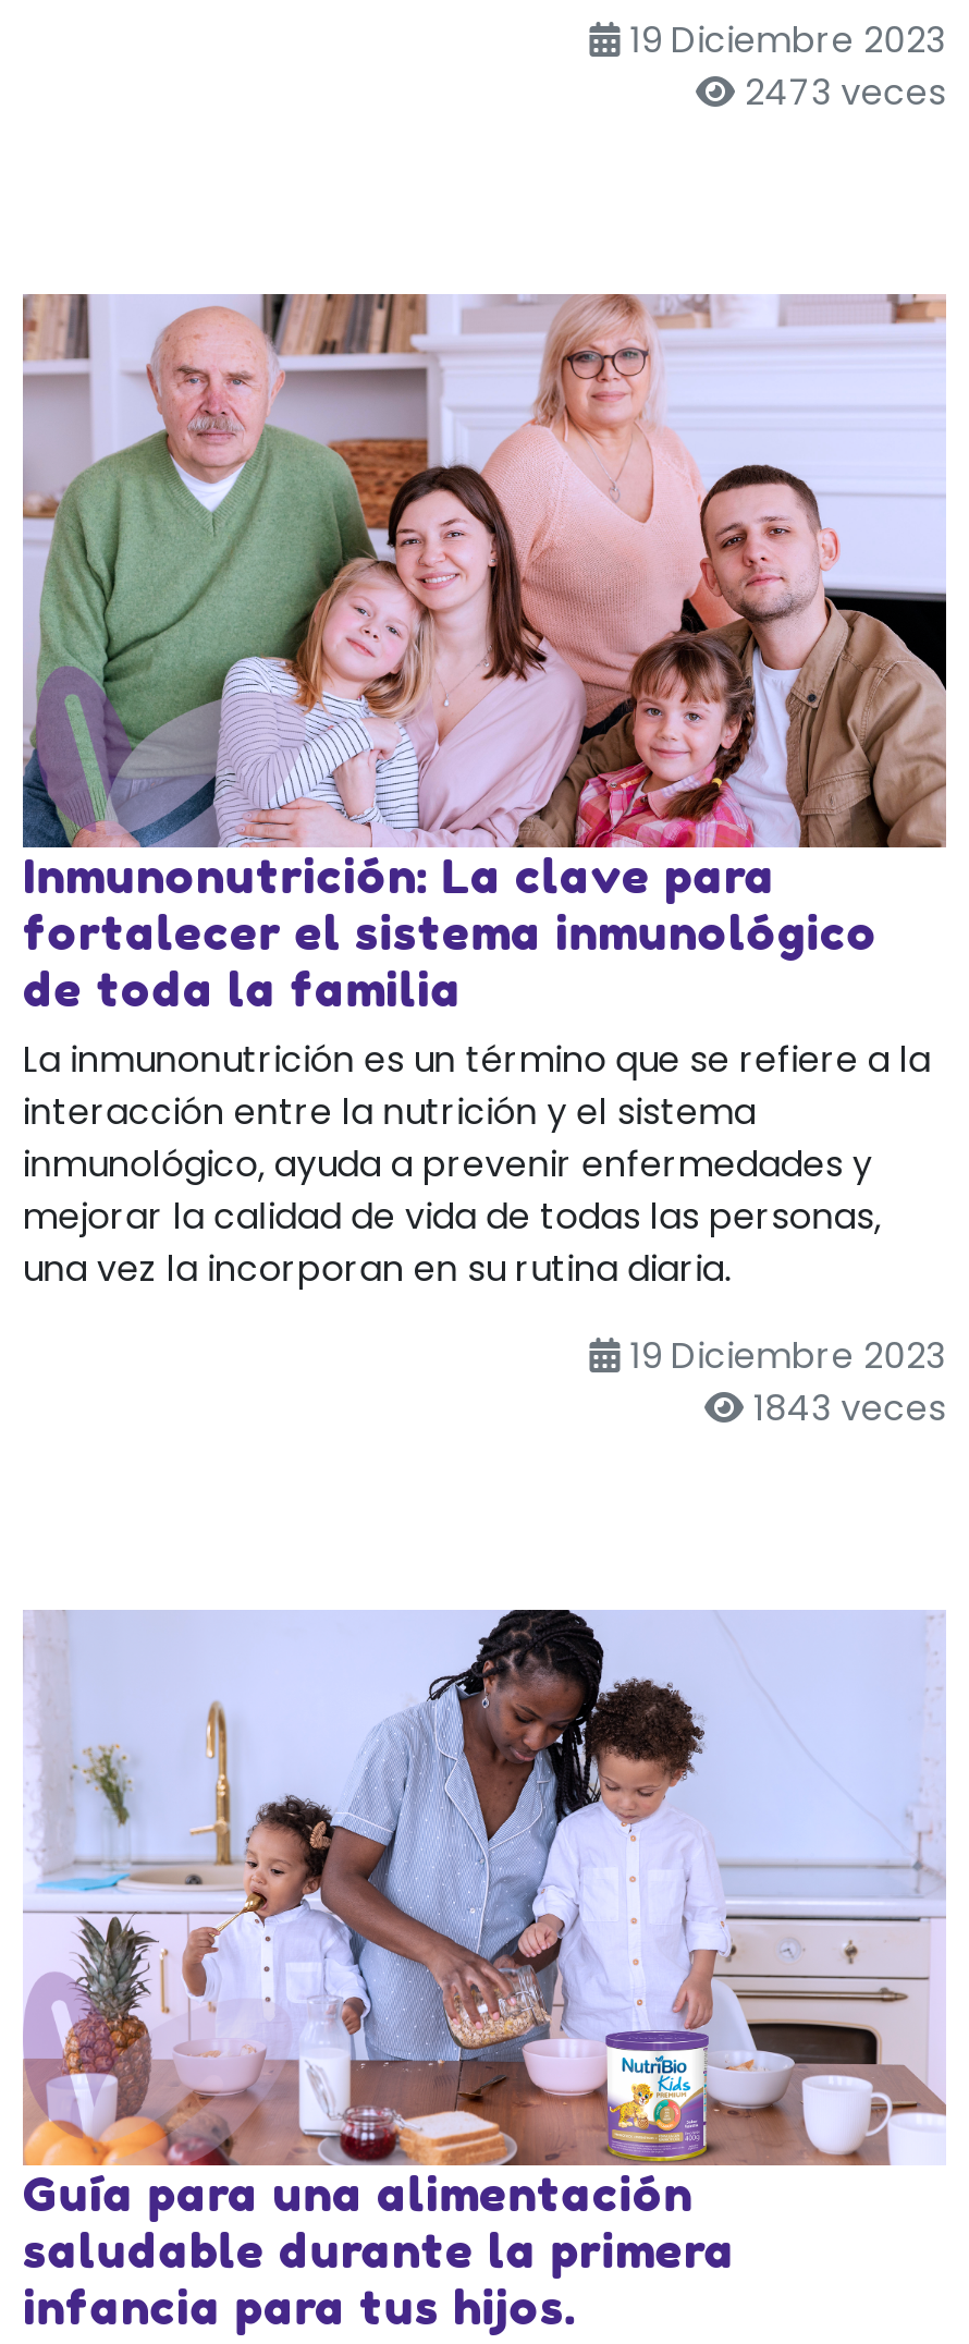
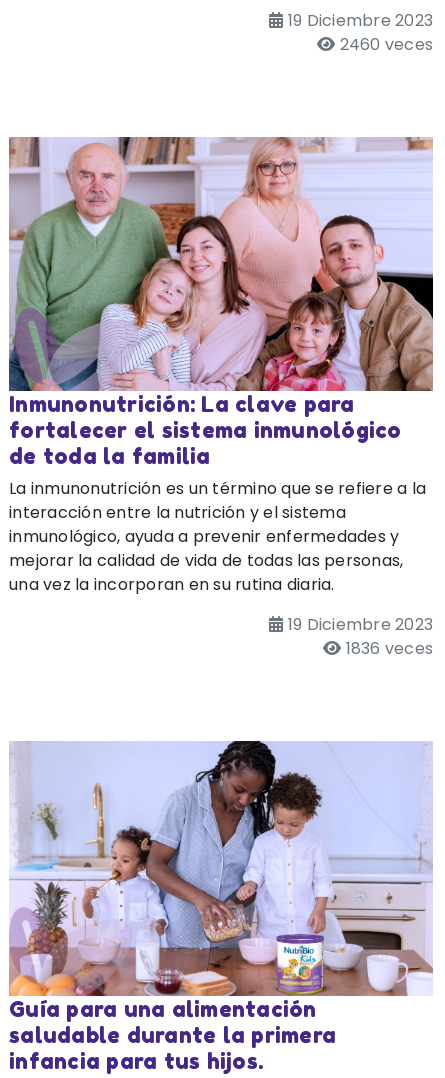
[745,67,946,117] 2473 veces -> [339,33,433,56] 2460 veces
[753,1384,946,1434] 1843 veces -> [345,637,433,660] 1836 veces

